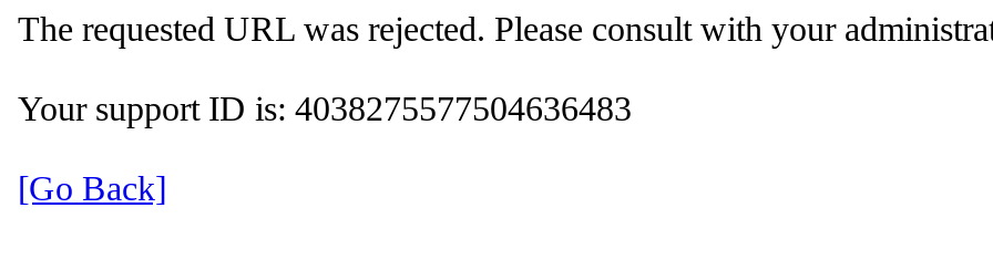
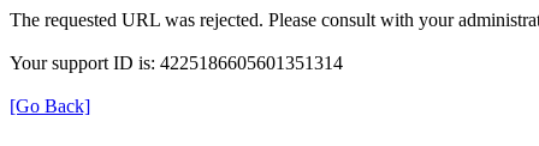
[18,90,632,127] Your support ID is: 4038275577504636483 -> [10,53,343,73] Your support ID is: 4225186605601351314

